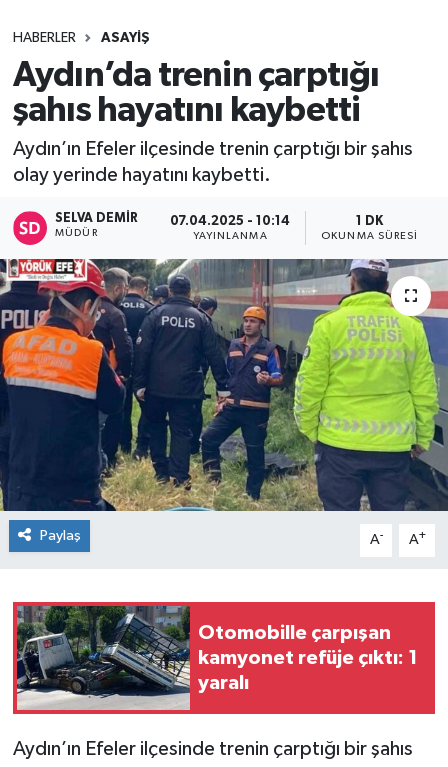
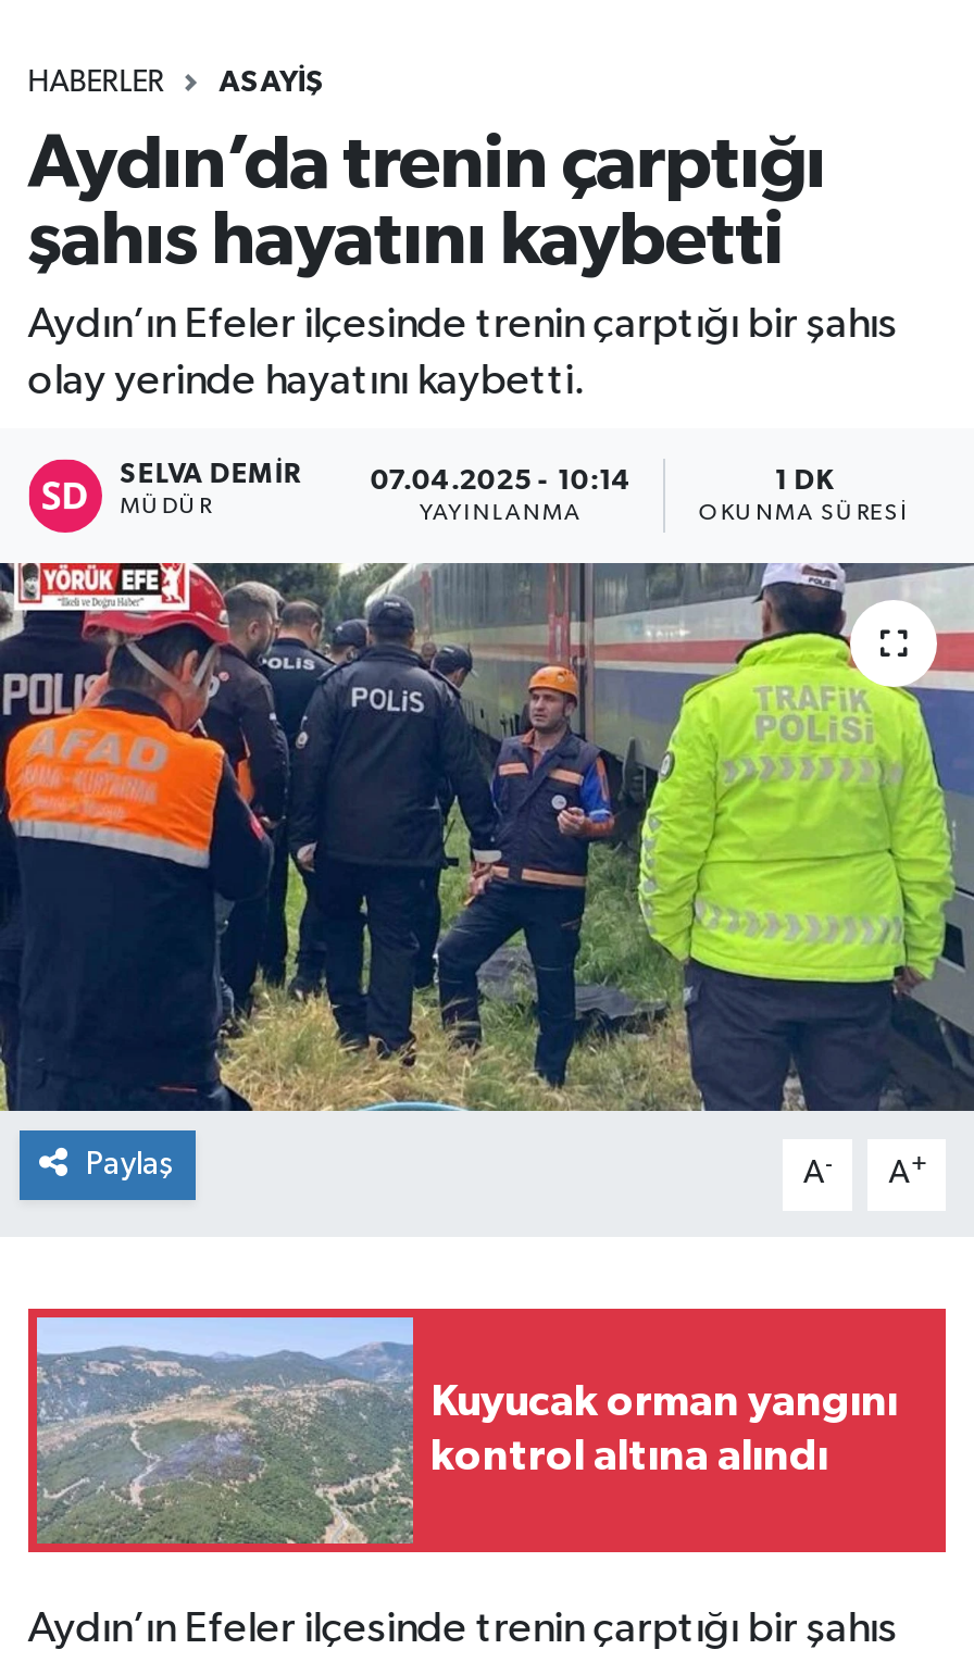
[16,605,418,711] [image] | Otomobille çarpışan | kamyonet refüje çıktı: 1 | yaralı -> [35,1315,898,1546] [image] | Kuyucak orman yangını | kontrol altına alındı

